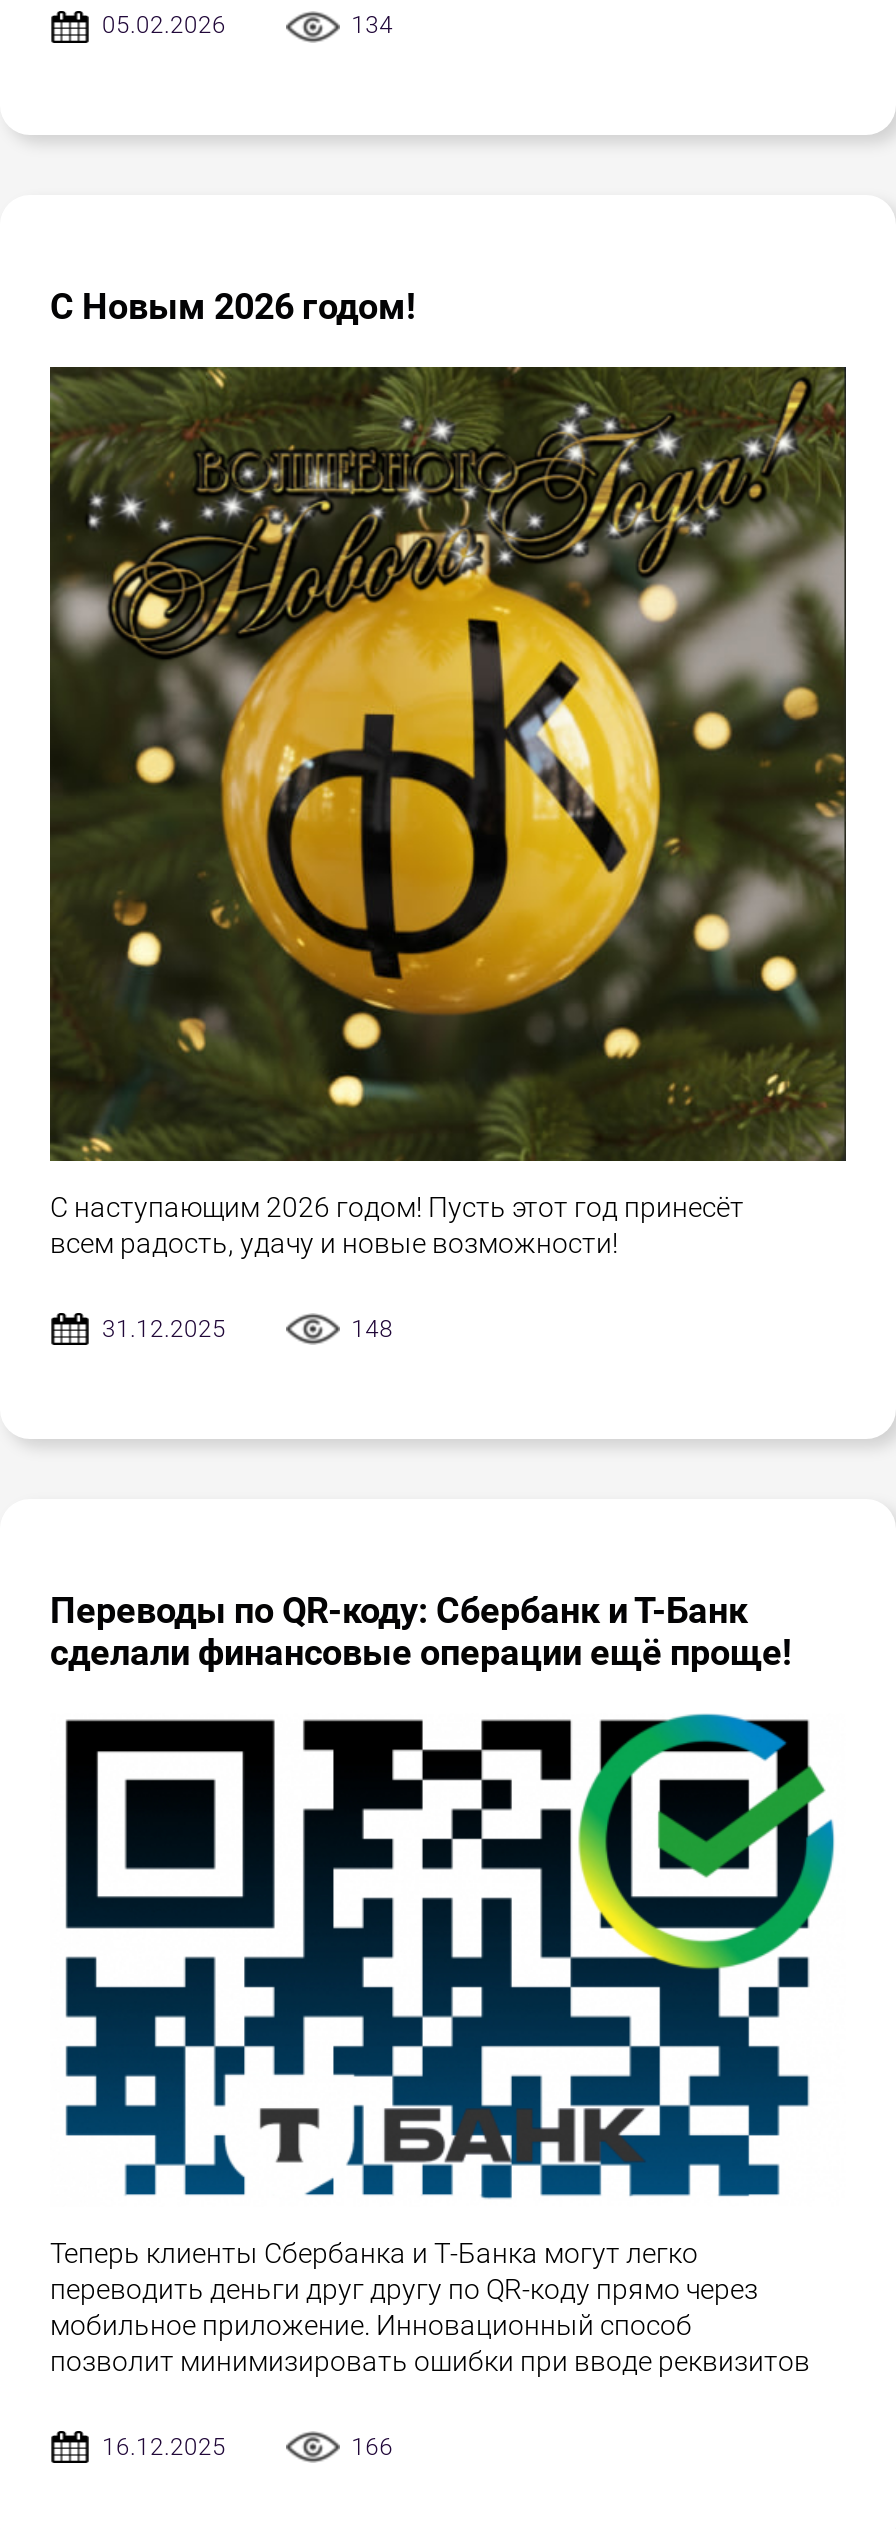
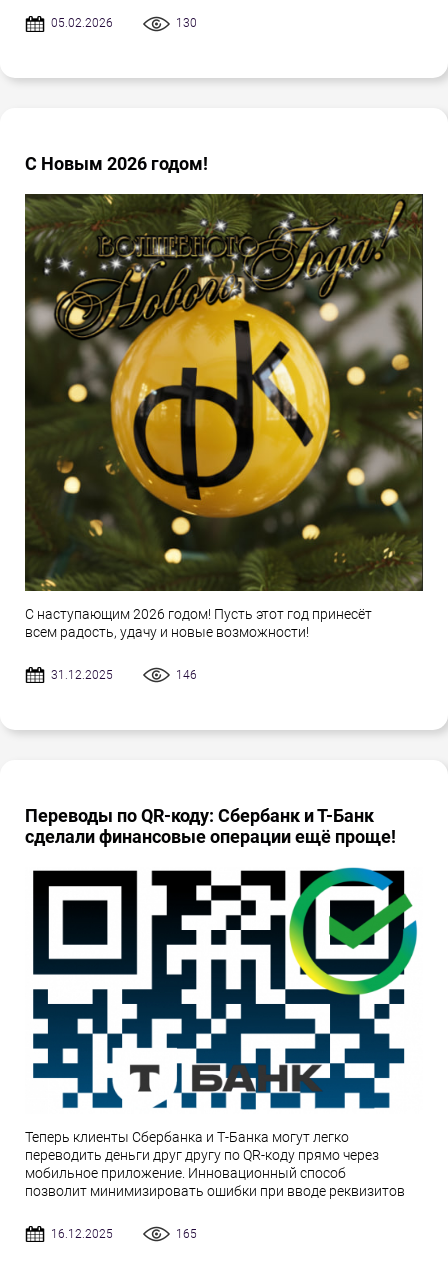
[351,12,393,40] 134 -> [176,16,197,30] 130
[351,1315,393,1343] 148 -> [176,668,197,682] 146
[351,2432,393,2460] 166 -> [176,1227,197,1241] 165

